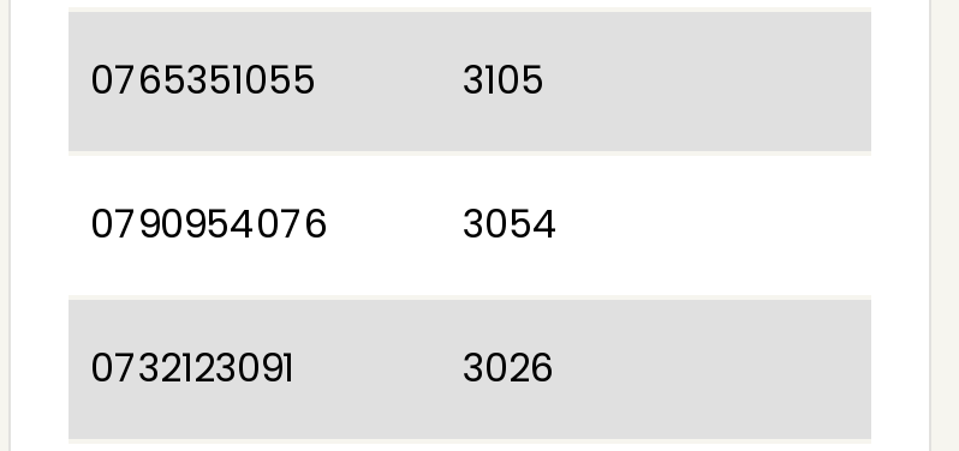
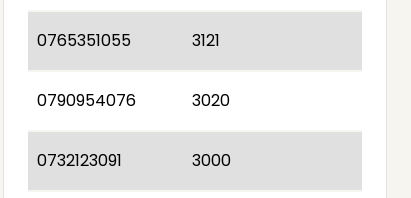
[463,53,544,108] 3105 -> [192,29,220,52] 3121
[463,197,559,252] 3054 -> [192,89,230,112] 3020
[463,341,554,396] 3026 -> [192,149,231,172] 3000

